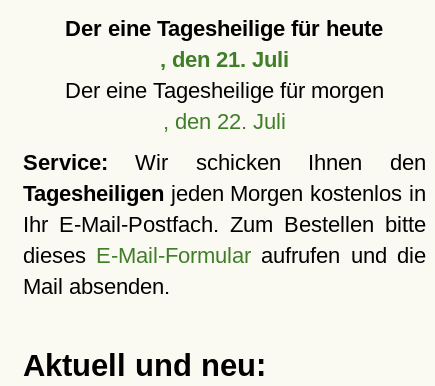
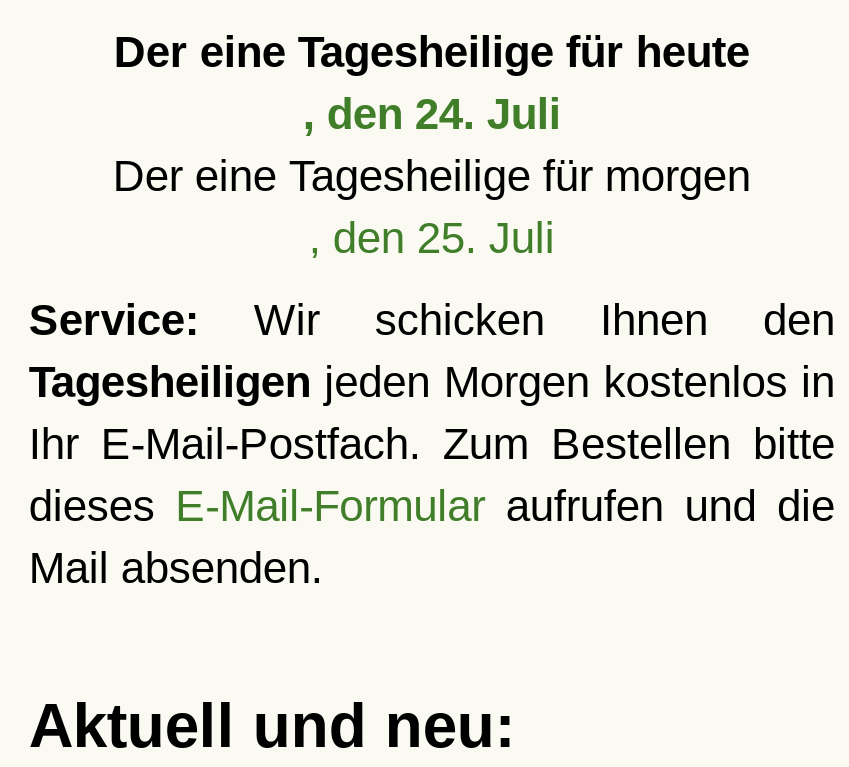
[160,47,289,72] , den 21. Juli -> [303,89,561,139] , den 24. Juli
[163,109,286,134] , den 22. Juli -> [309,213,555,263] , den 25. Juli

